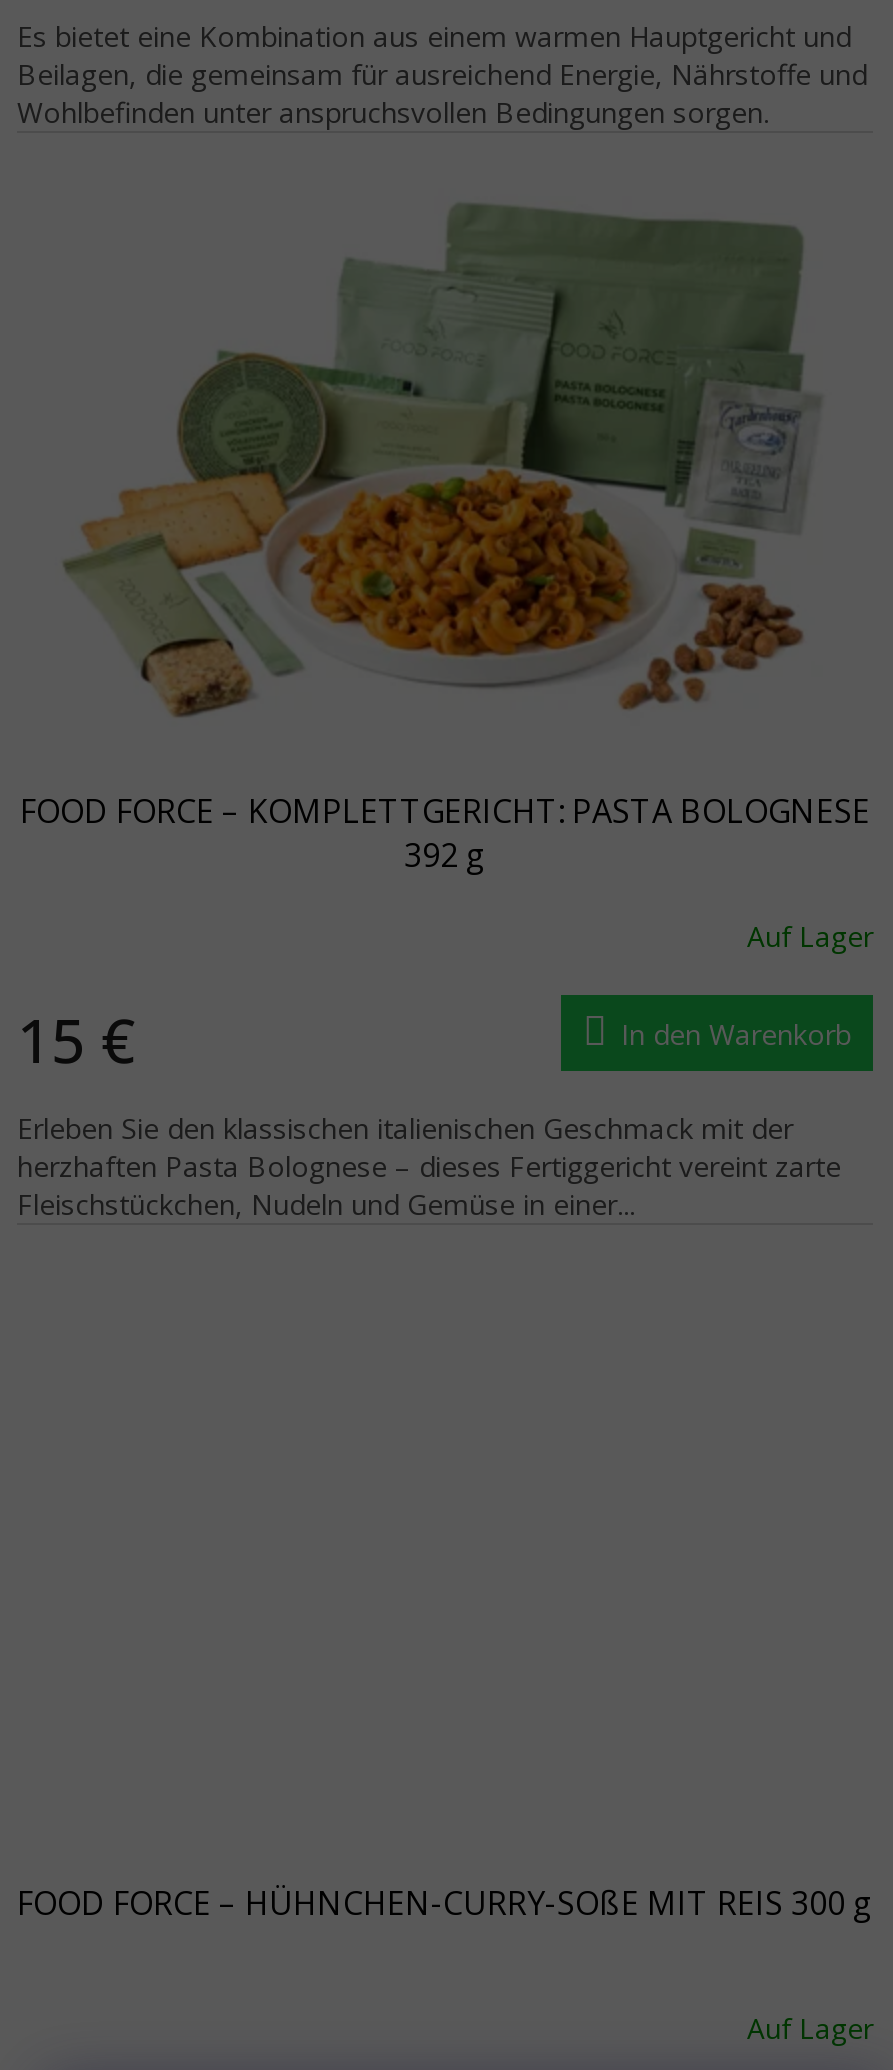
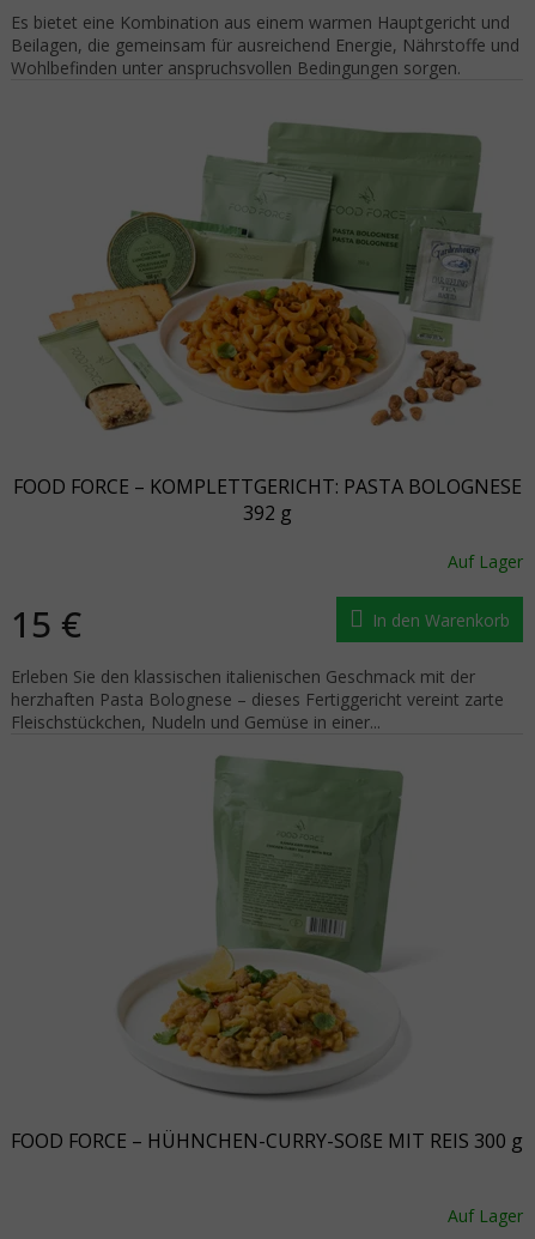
none -> [116,755,403,1101] [image]

